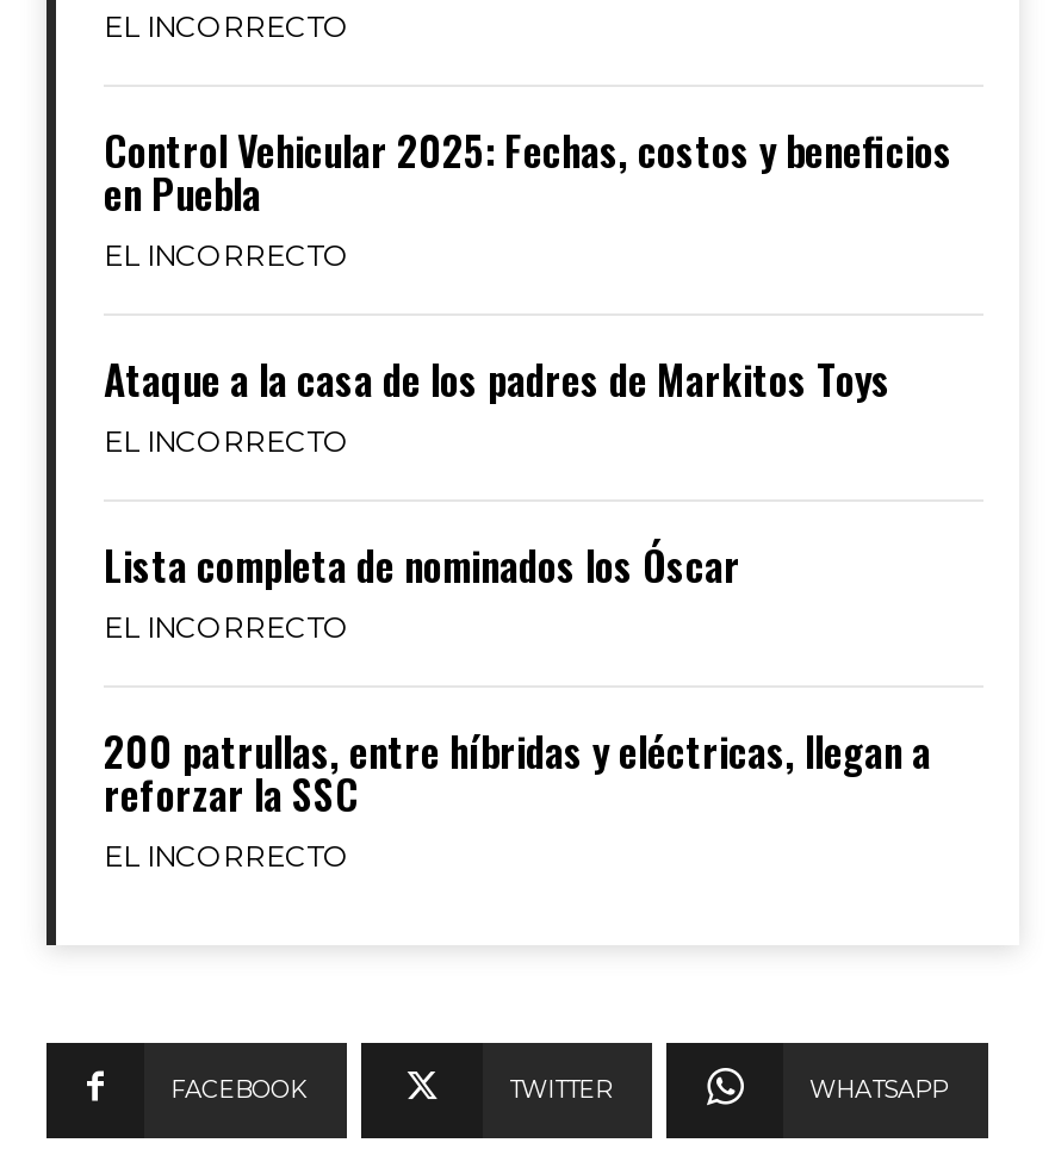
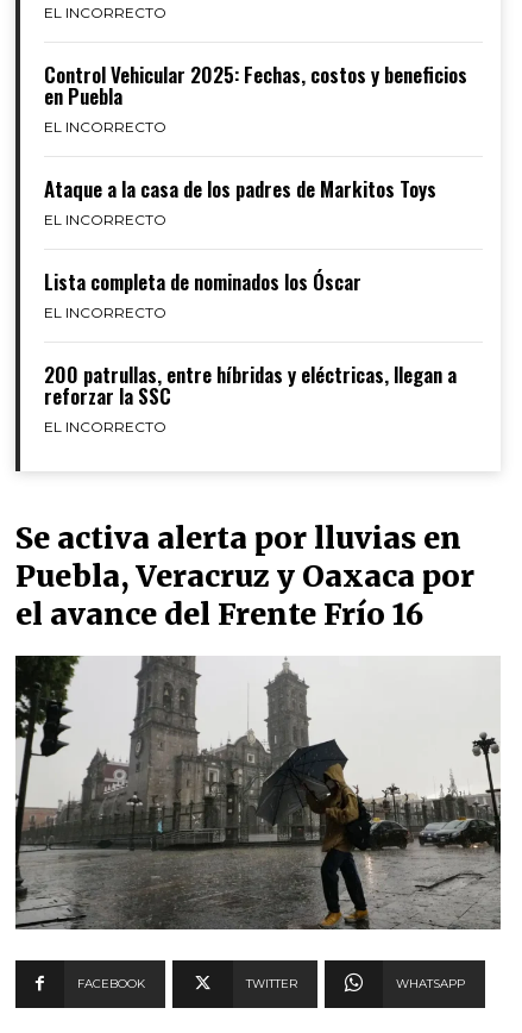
none -> [14,655,502,931] [image]
none -> [15,519,474,633] Se activa alerta por lluvias en | Puebla, Veracruz y Oaxaca por | el avance del Frente Frío 16

